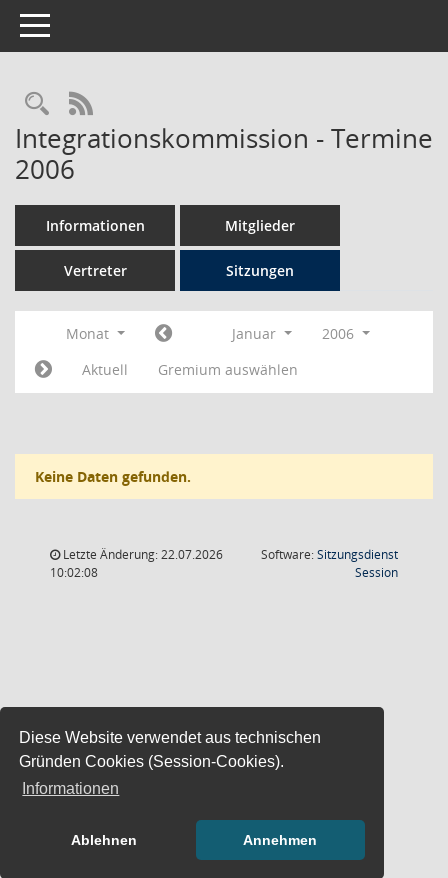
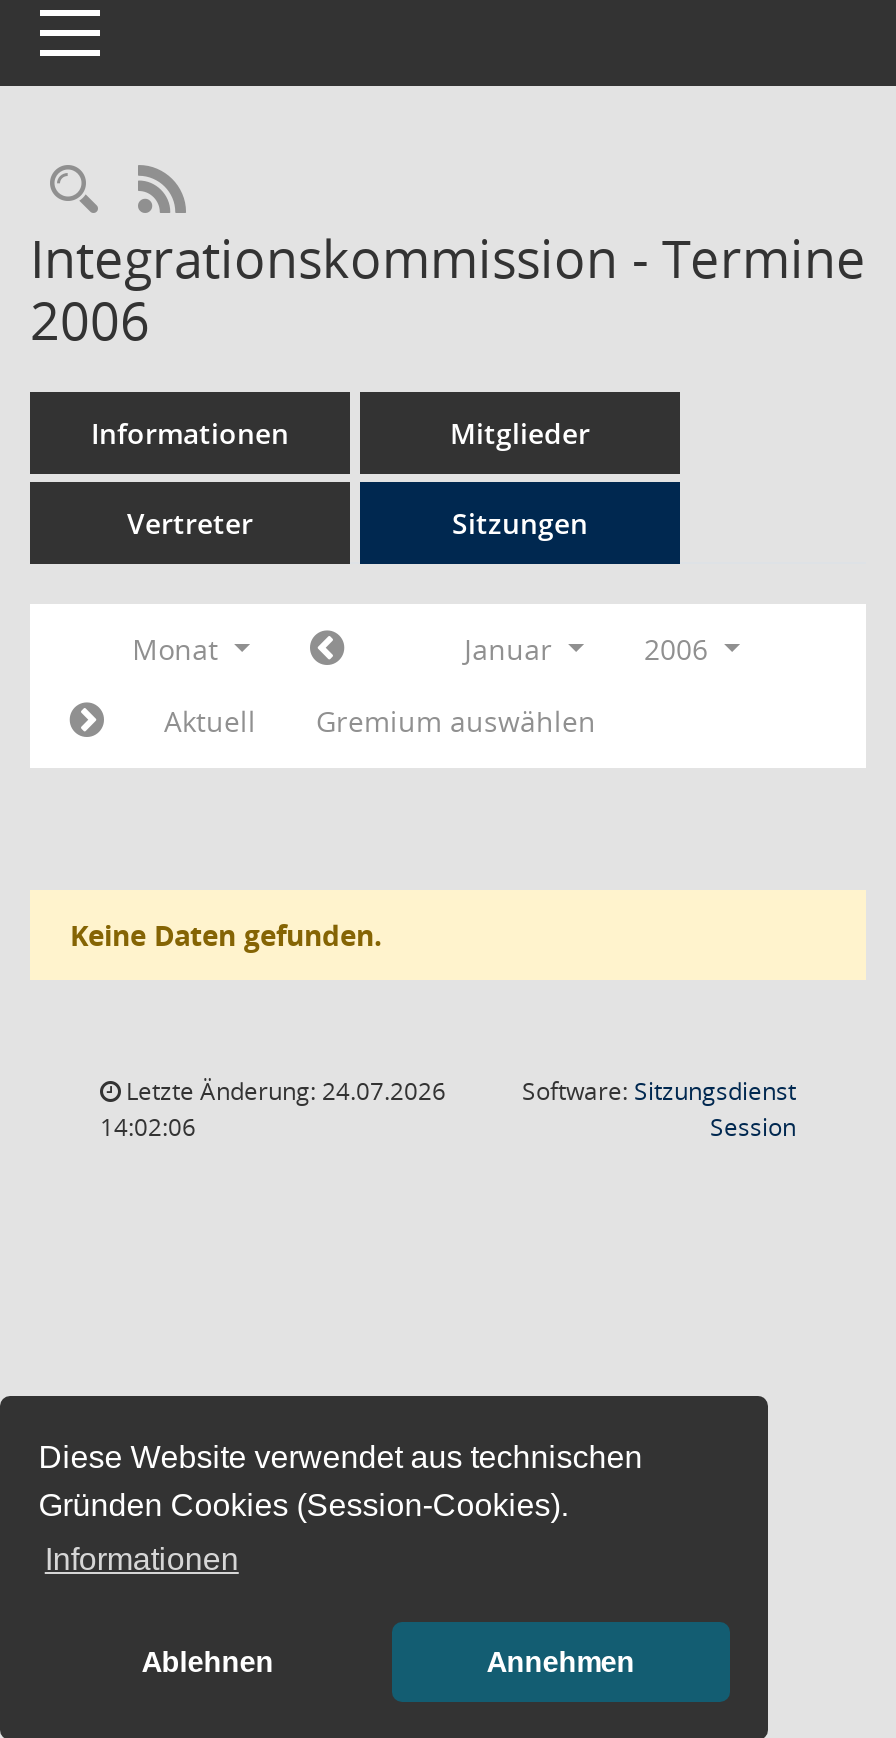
[60,546,223,563] Letzte Änderung: 22.07.2026 -> [120,1074,446,1108] Letzte Änderung: 24.07.2026
[50,564,98,581] 10:02:08 -> [100,1110,196,1144] 14:02:06

